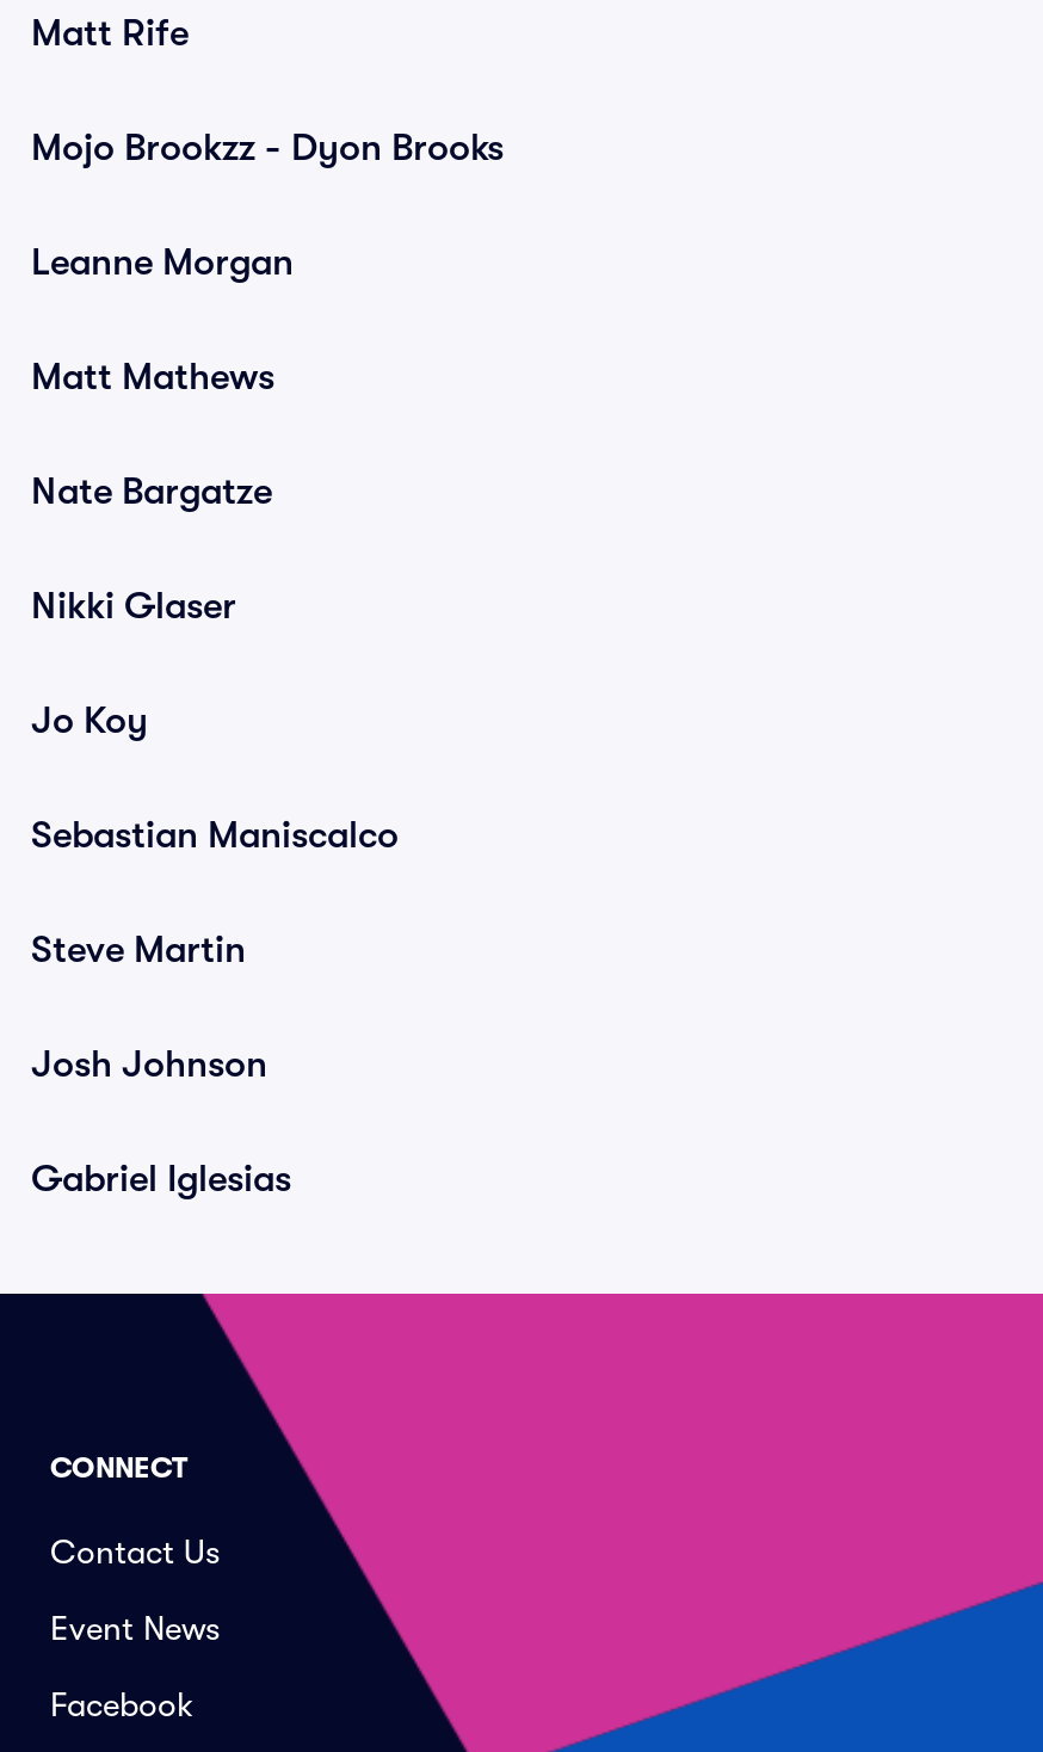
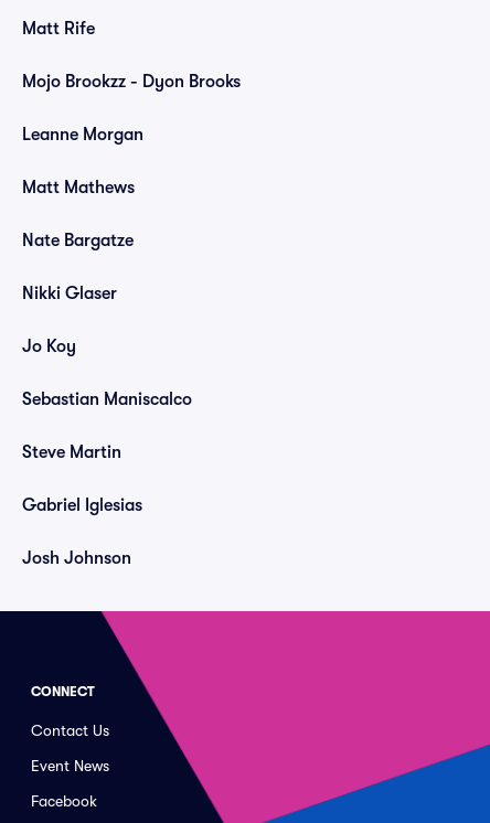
moved [31,1043,267,1086] -> [22,548,131,568]: Josh Johnson
moved [31,1158,291,1201] -> [22,495,142,515]: Gabriel Iglesias

